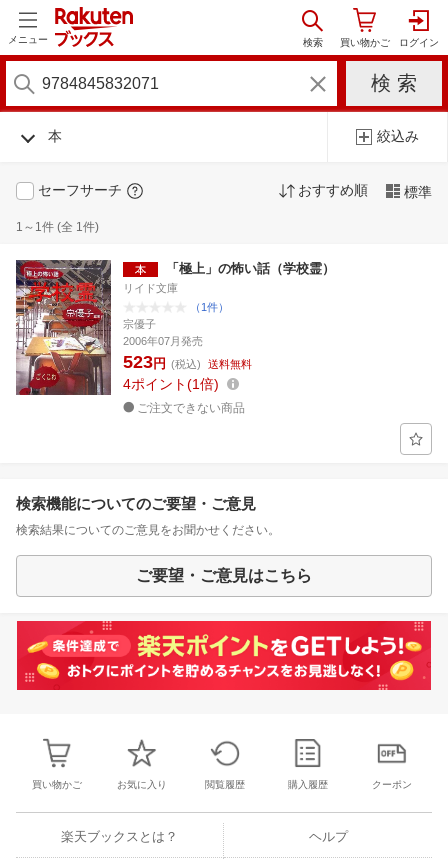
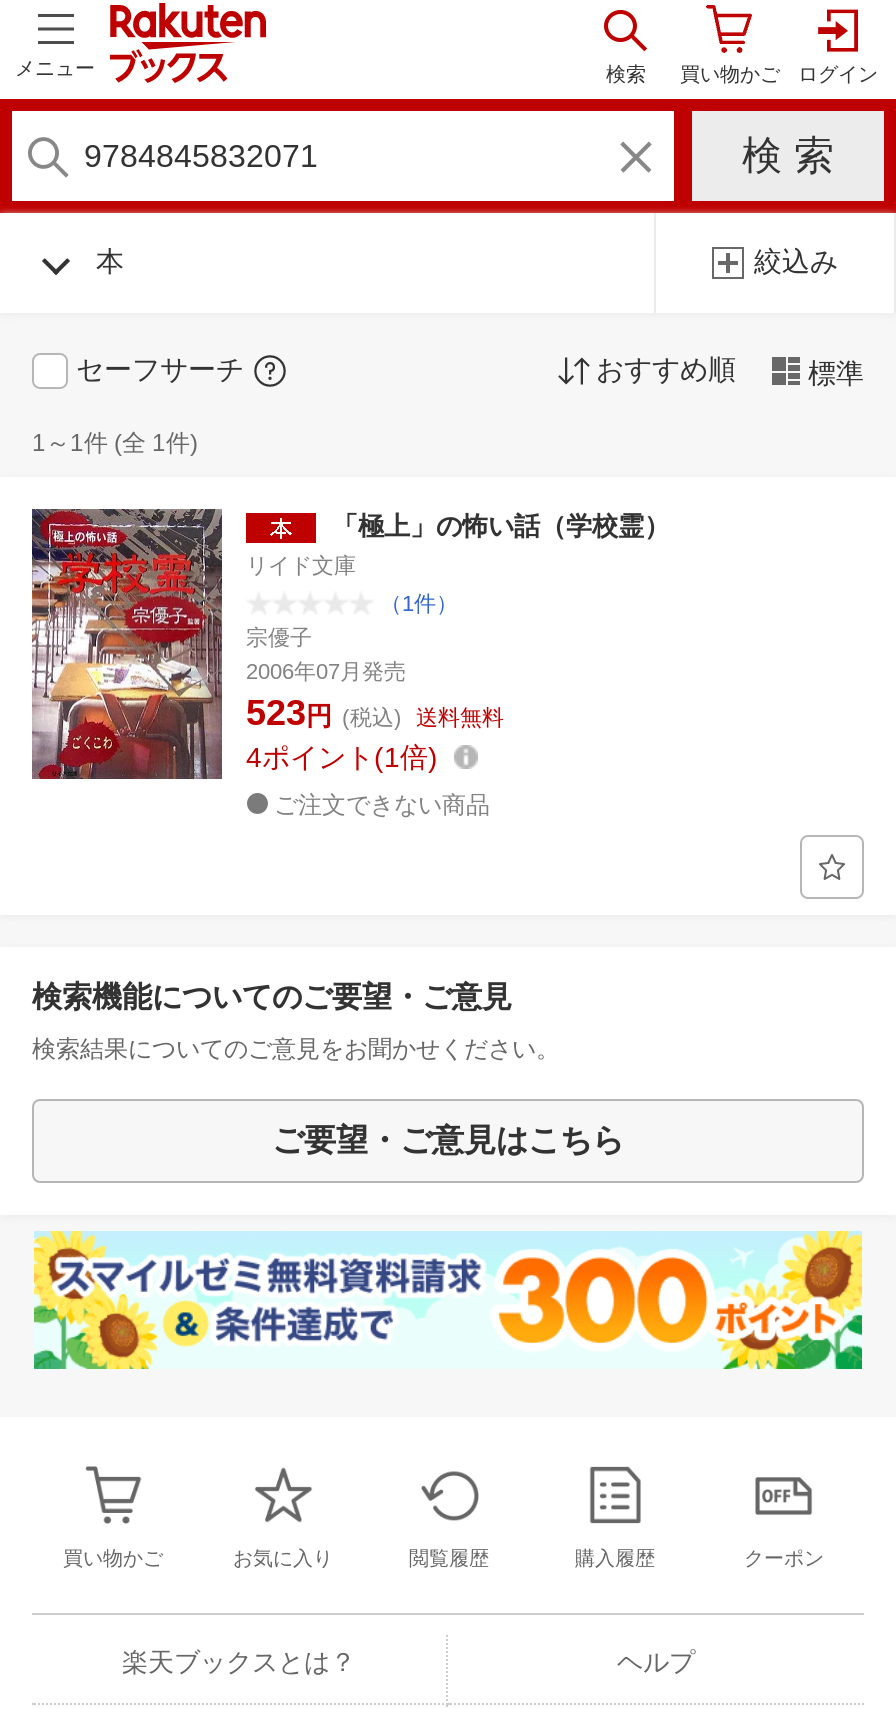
[16,620,432,691] [image] -> [32,1229,864,1371] [image]

